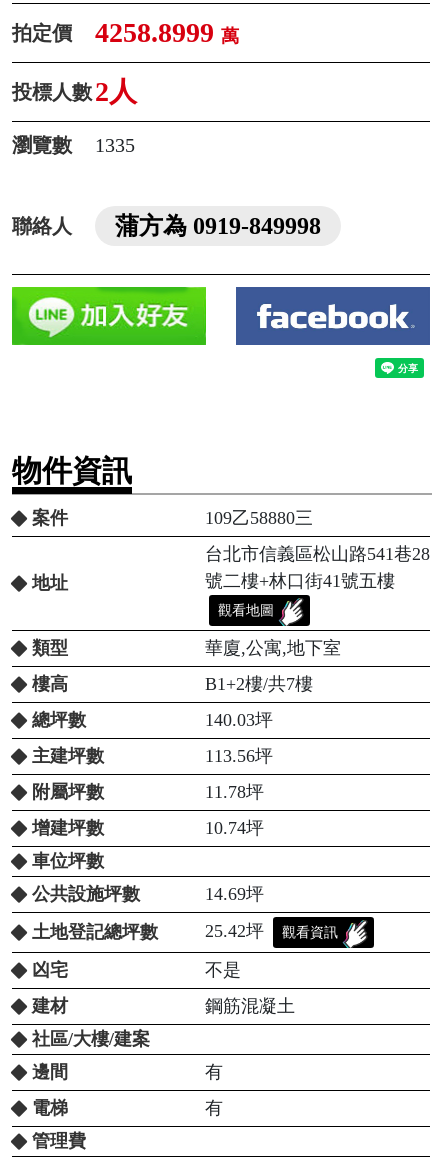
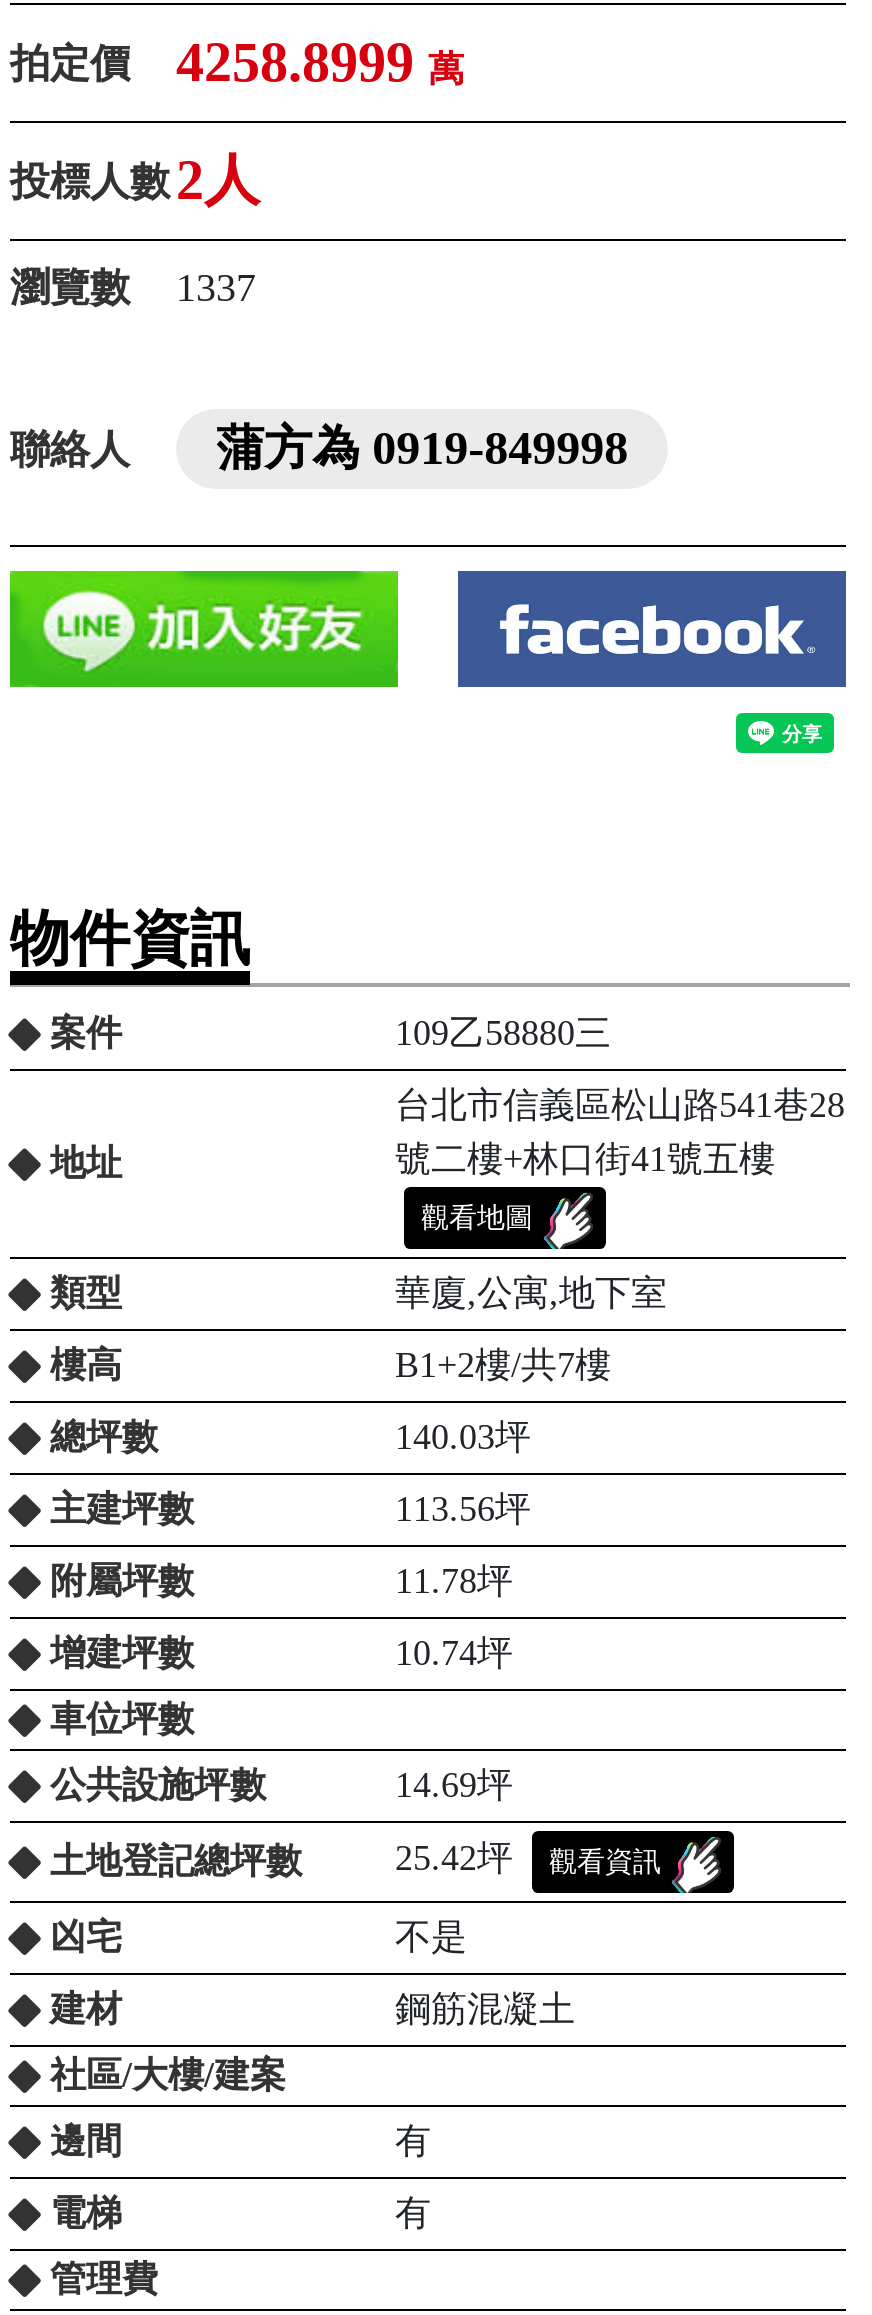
[12,134,135,156] 瀏覽數 1335 -> [10,265,256,309] 瀏覽數 1337

